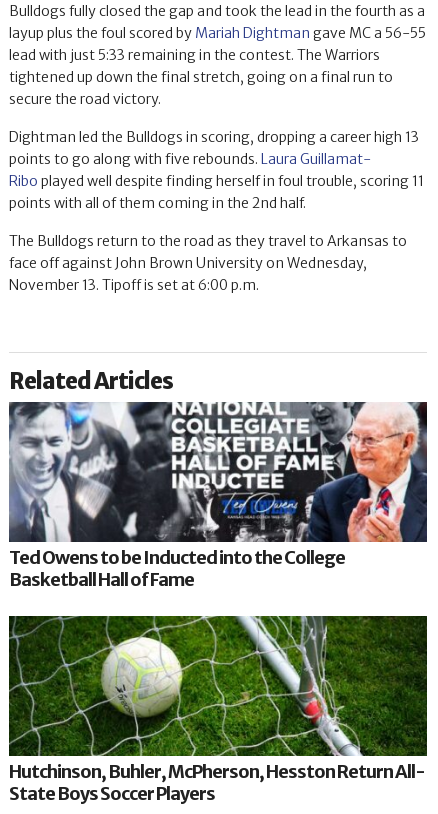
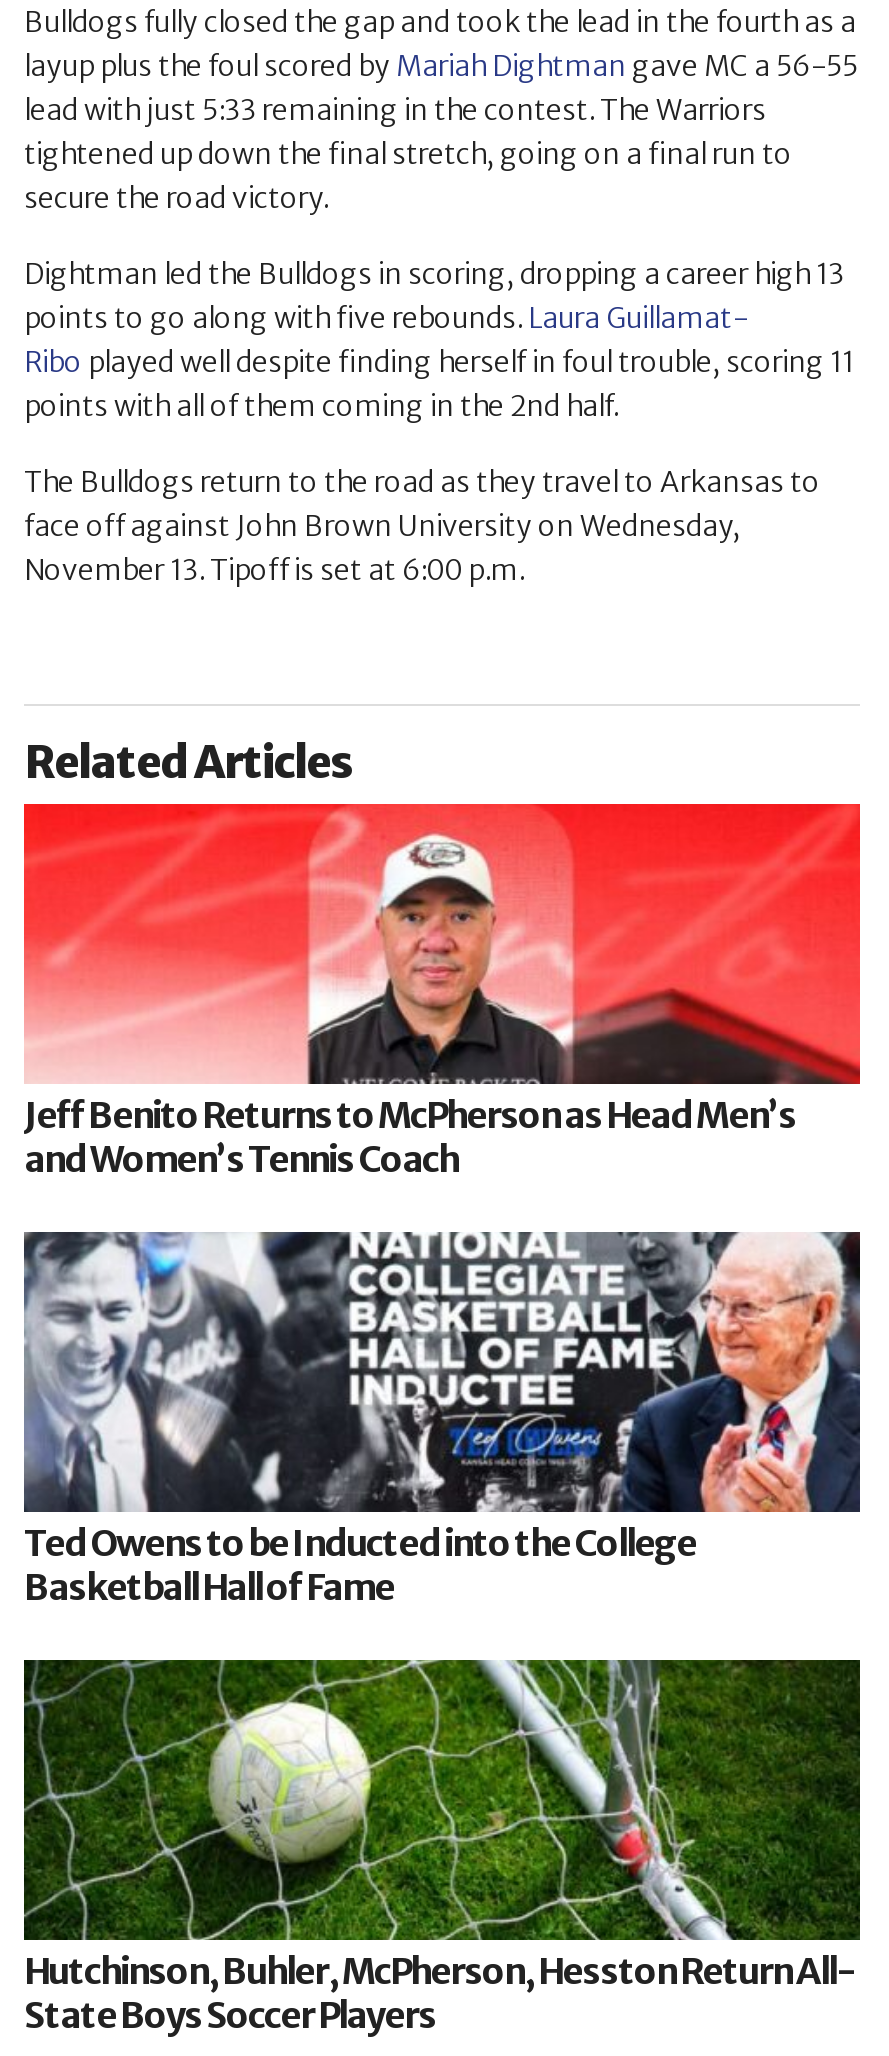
none -> [22,802,862,1182] [image] | Jeff Benito Returns to McPherson as Head Men’s | and Women’s Tennis Coach

